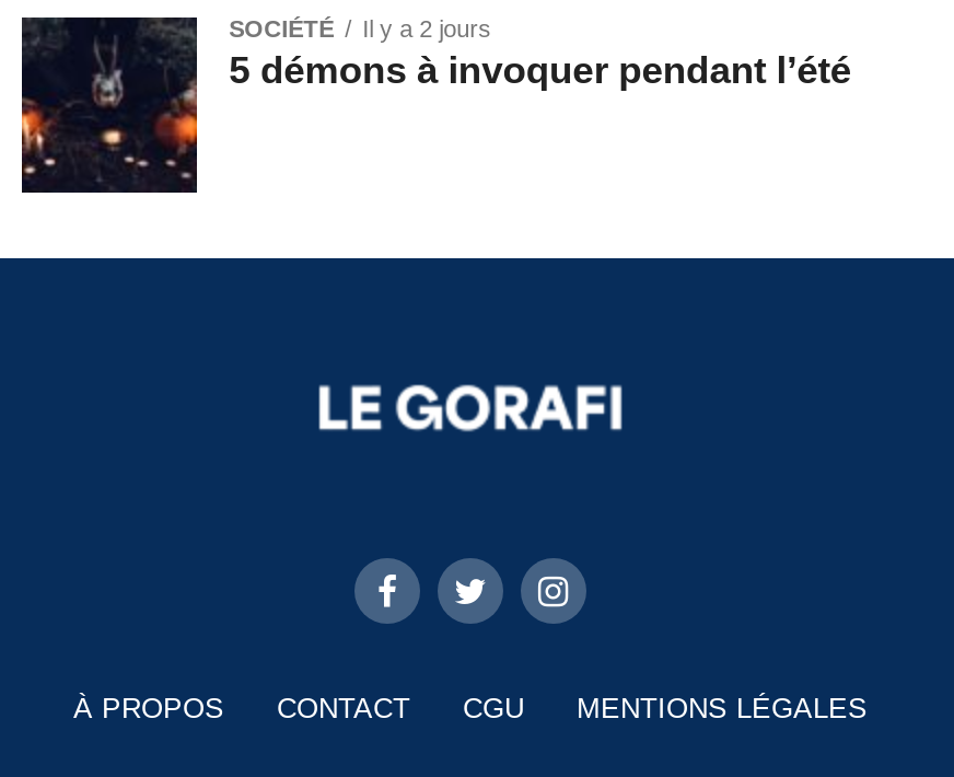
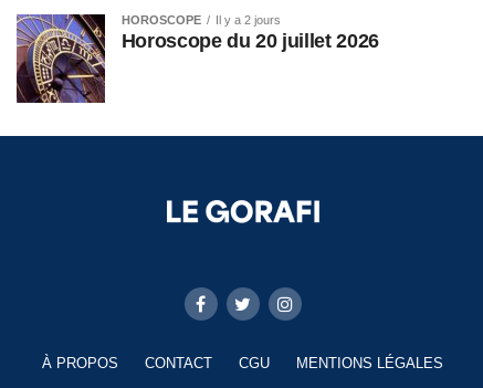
[20,15,334,195] [image] | SOCIÉTÉ -> [15,13,201,104] [image] | HOROSCOPE
[229,48,851,92] 5 démons à invoquer pendant l’été -> [121,30,379,52] Horoscope du 20 juillet 2026

